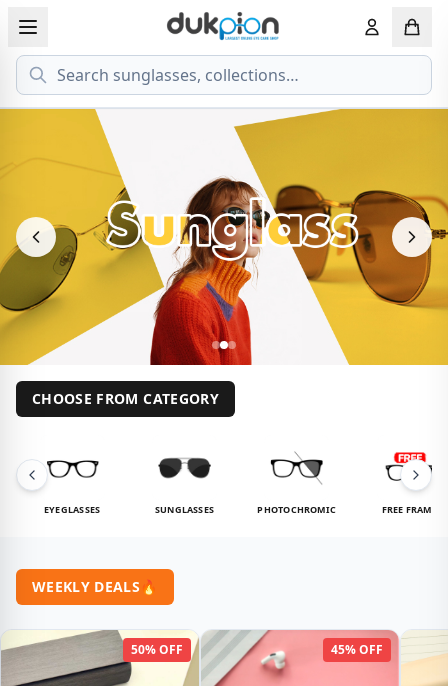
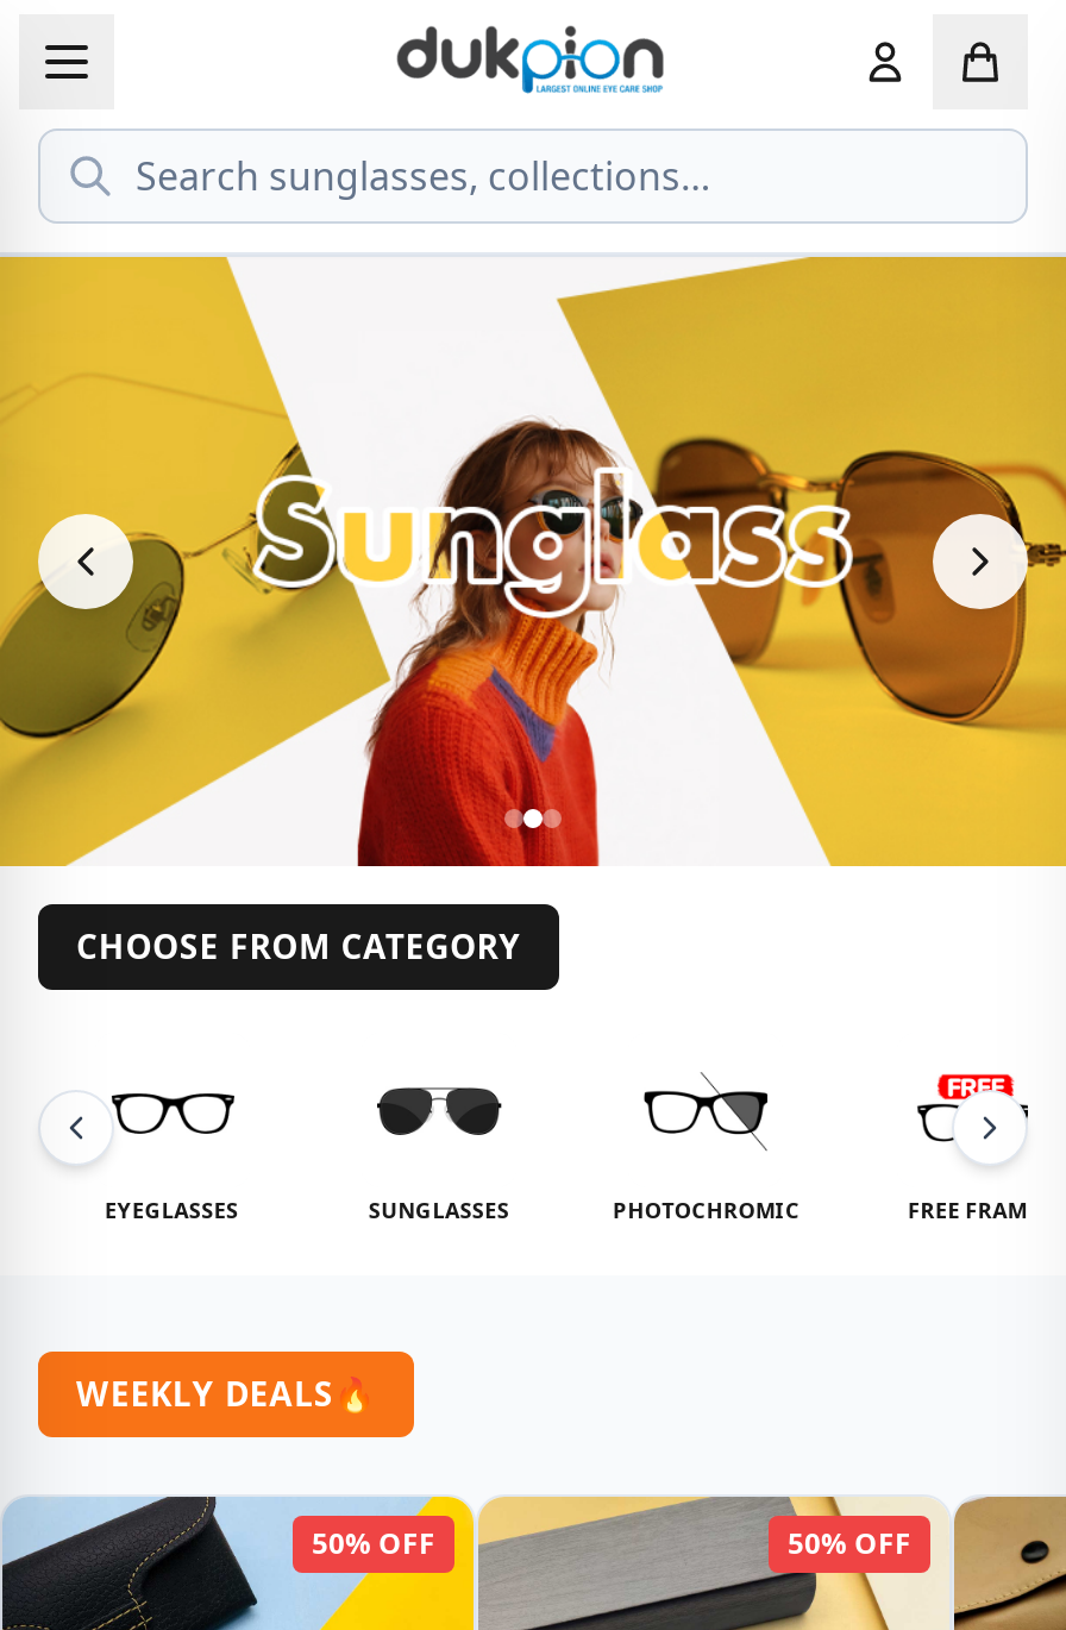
[331,641,383,658] 45% OFF -> [788,1523,911,1563] 50% OFF

